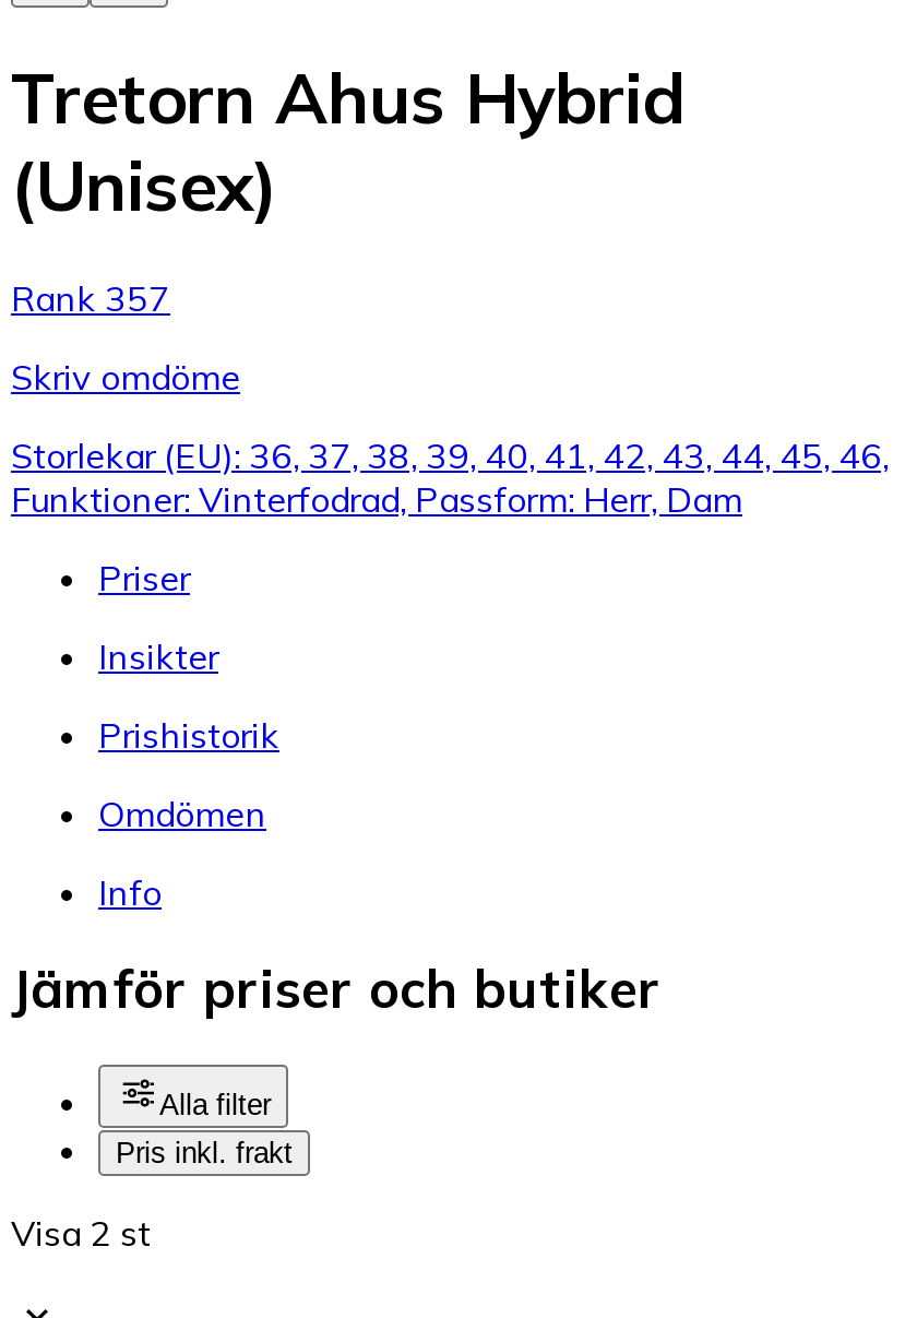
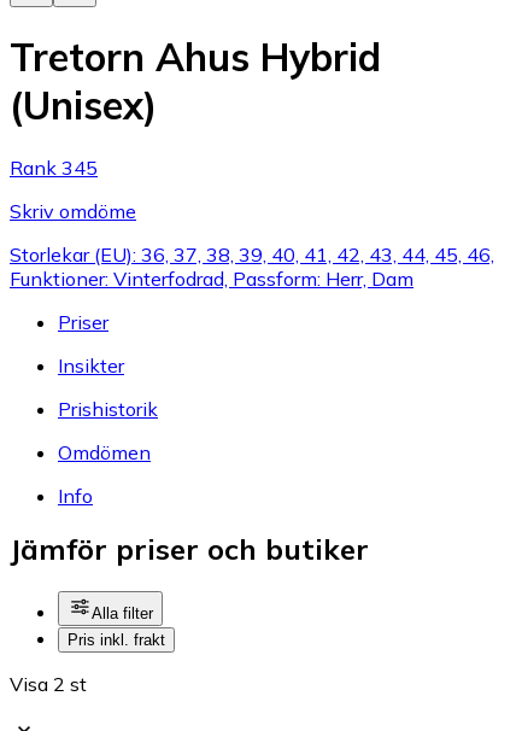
[11,275,170,319] Rank 357 -> [10,155,98,179] Rank 345

